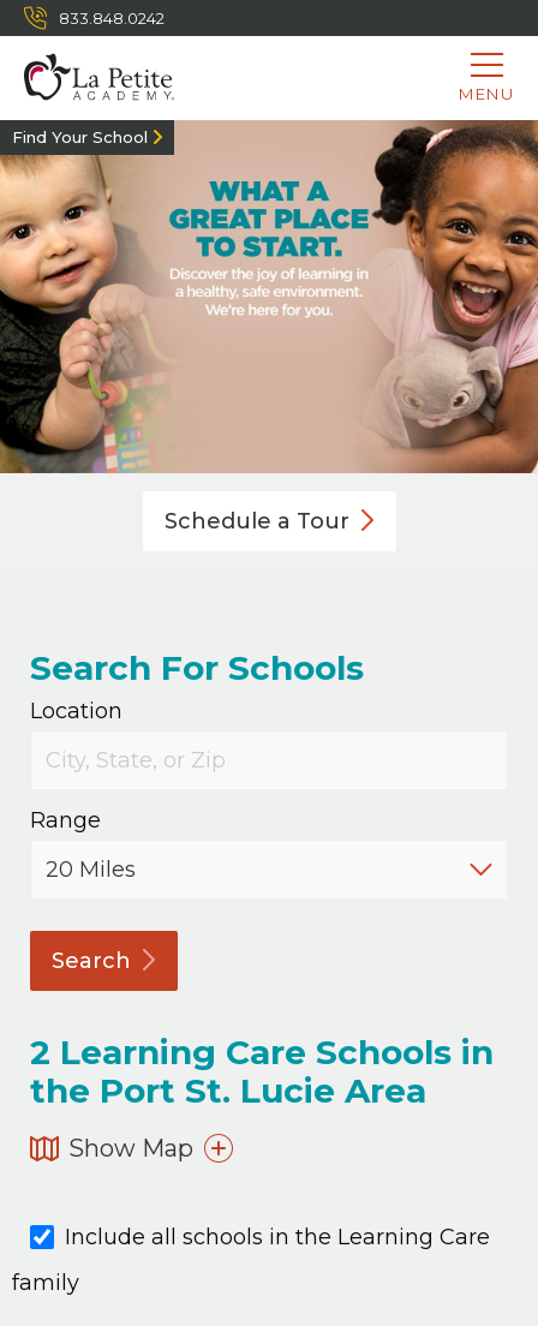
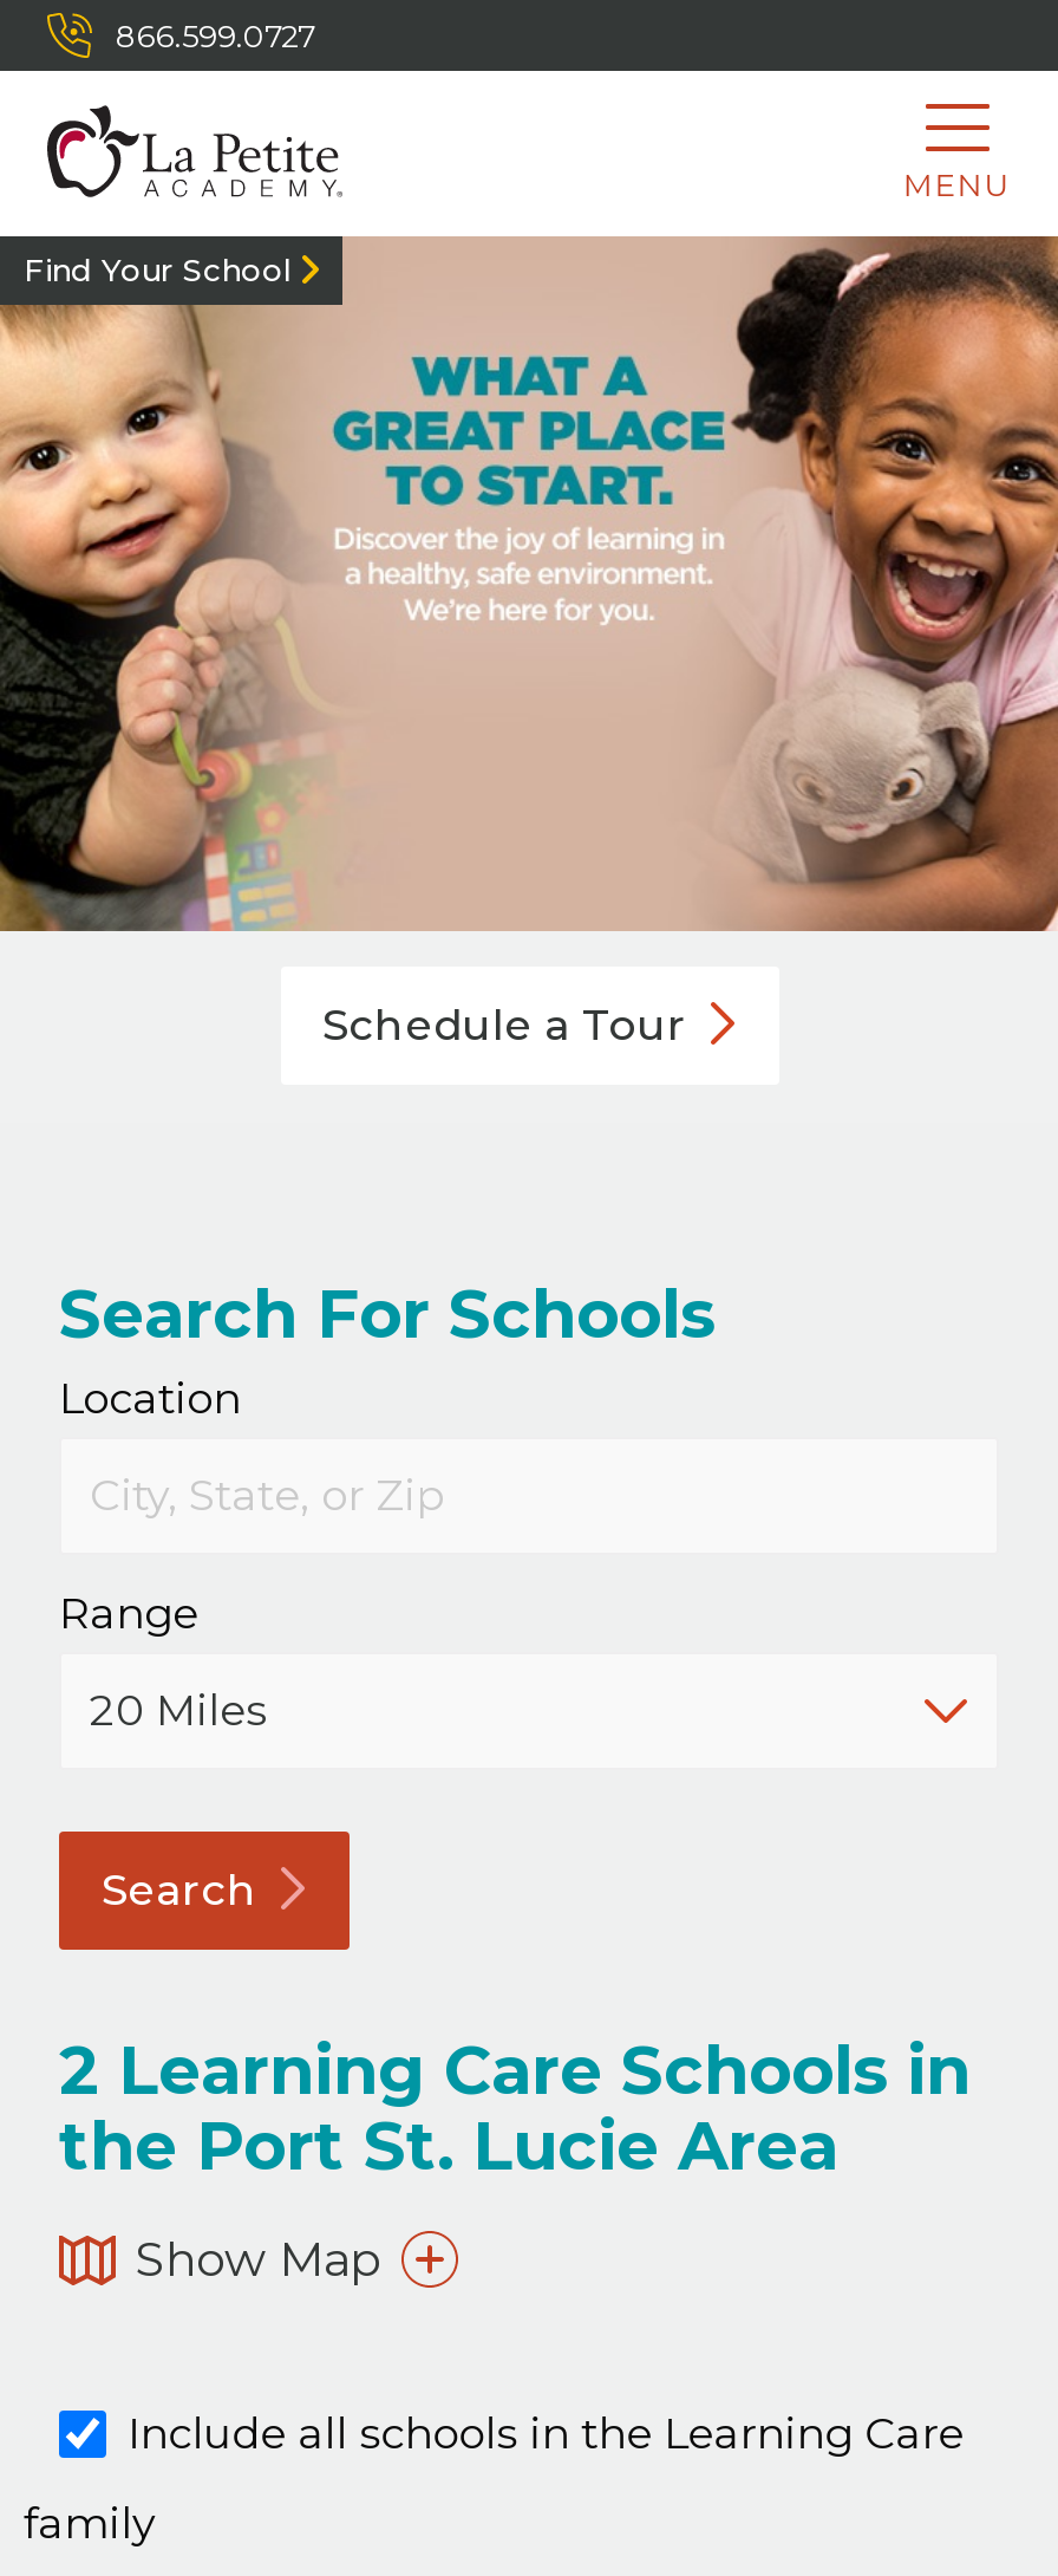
[59,8,165,28] 833.848.0242 -> [116,17,314,54] 866.599.0727

